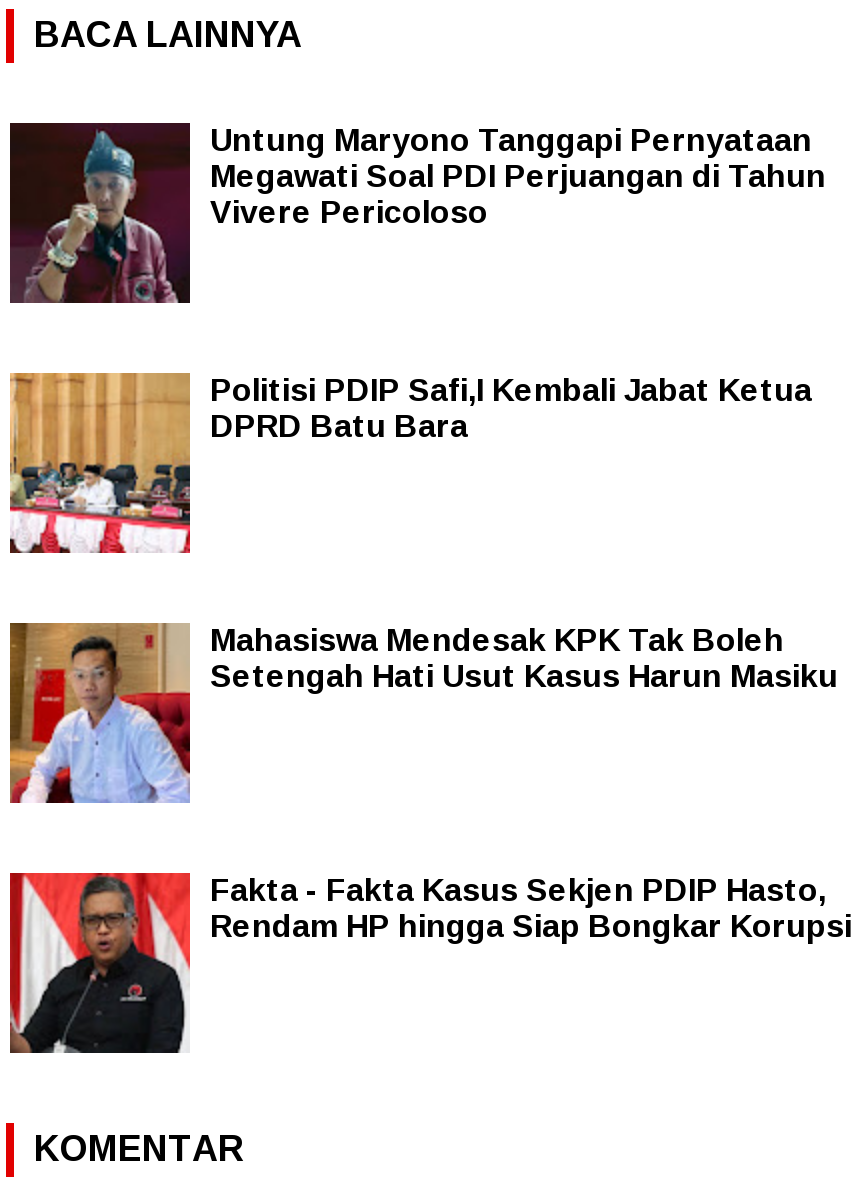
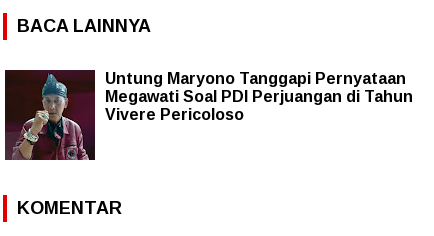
[8,371,812,555] [image] | Politisi PDIP Safi,I Kembali Jabat Ketua | DPRD Batu Bara -> none
[8,621,838,805] [image] | Mahasiswa Mendesak KPK Tak Boleh | Setengah Hati Usut Kasus Harun Masiku -> none
[8,871,852,1055] [image] | Fakta - Fakta Kasus Sekjen PDIP Hasto, | Rendam HP hingga Siap Bongkar Korupsi -> none

